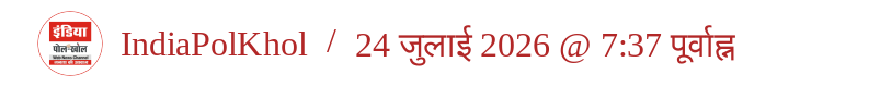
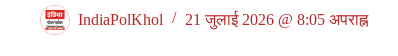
[121,26,734,63] IndiaPolKhol 24 जुलाई 2026 @ 7:37 पूर्वाह्न -> [78,11,368,28] IndiaPolKhol 21 जुलाई 2026 @ 8:05 अपराह्न

